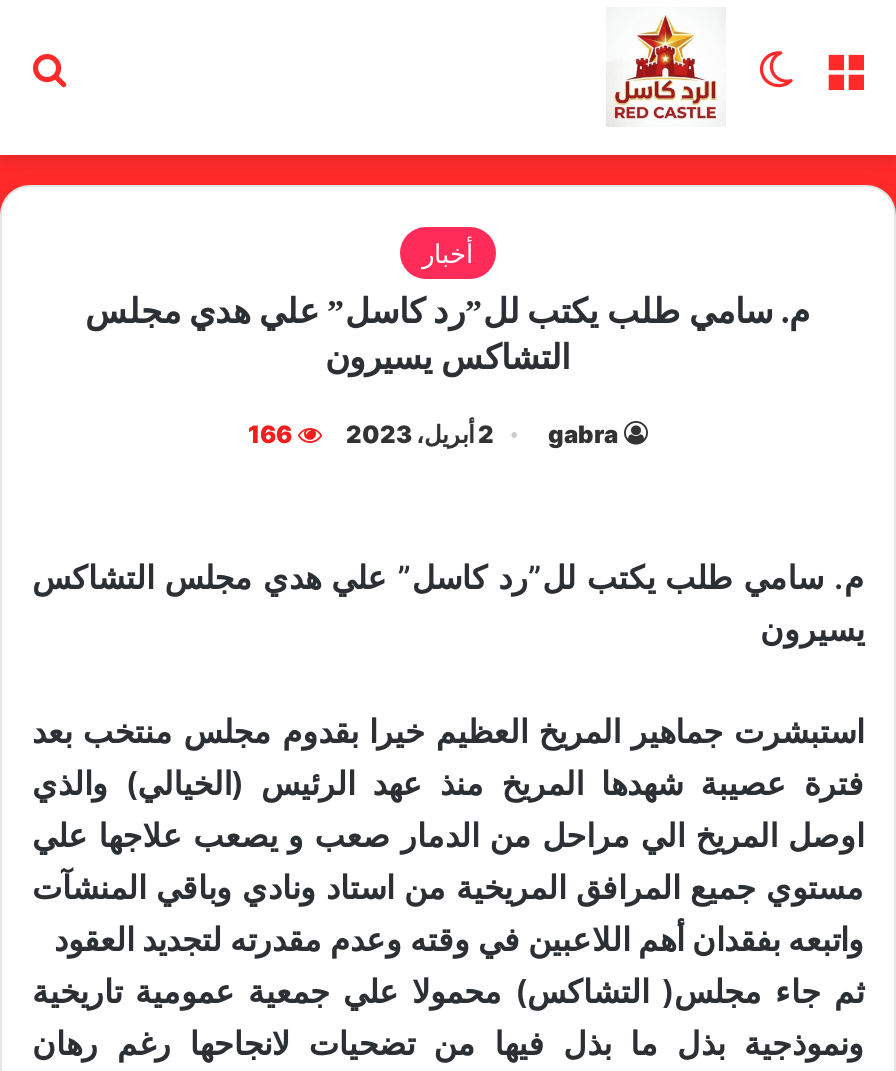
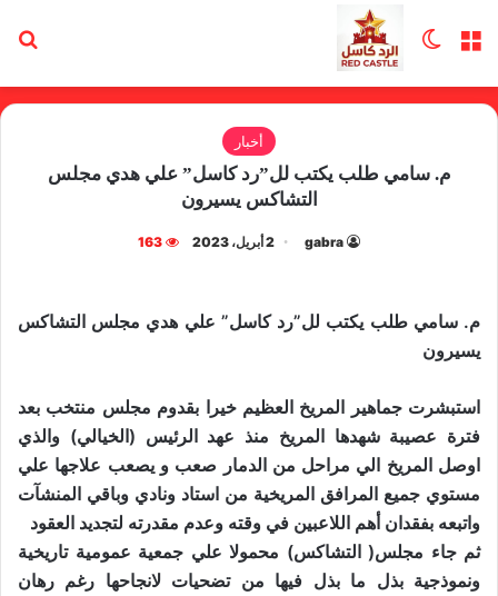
[248,419,292,449] 166 -> [138,234,162,250] 163

